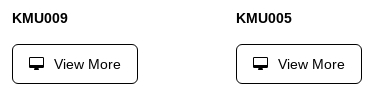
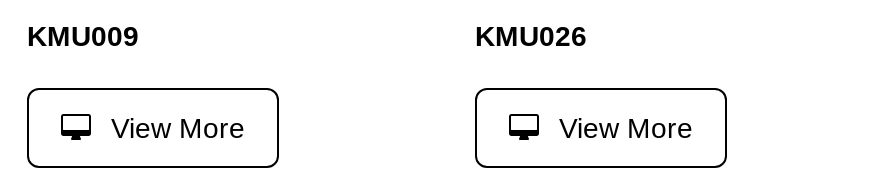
[236,10,292,26] KMU005 -> [475,19,587,51] KMU026

